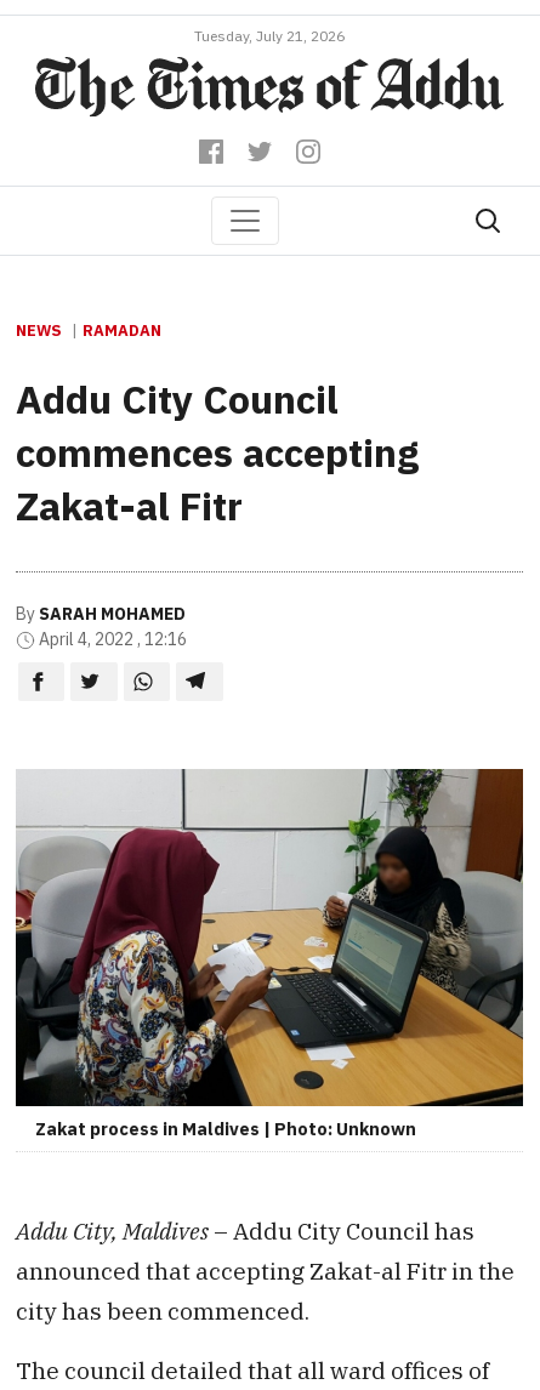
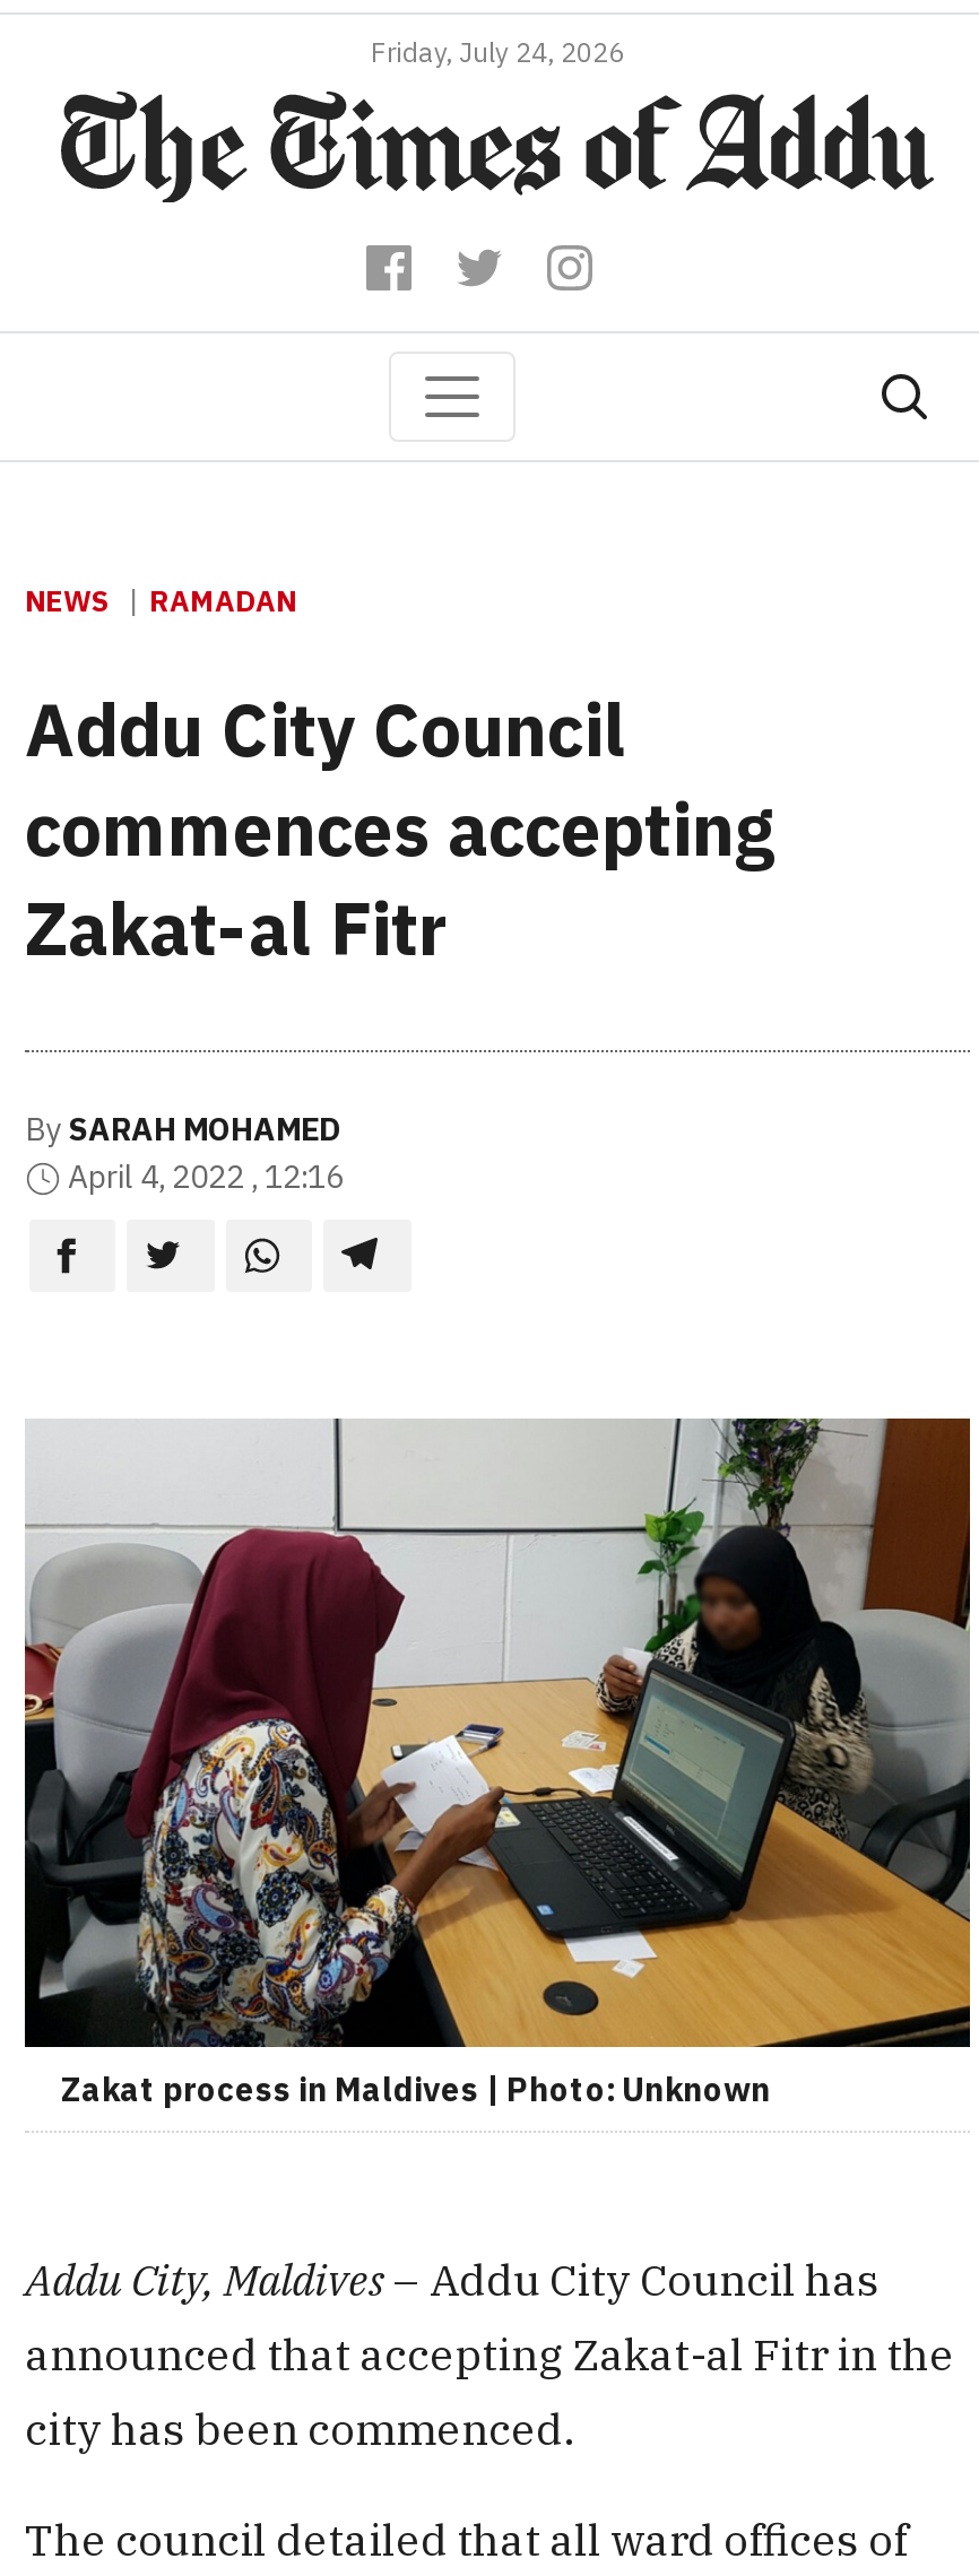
[194,27,345,45] Tuesday, July 21, 2026 -> [371,35,624,69] Friday, July 24, 2026

